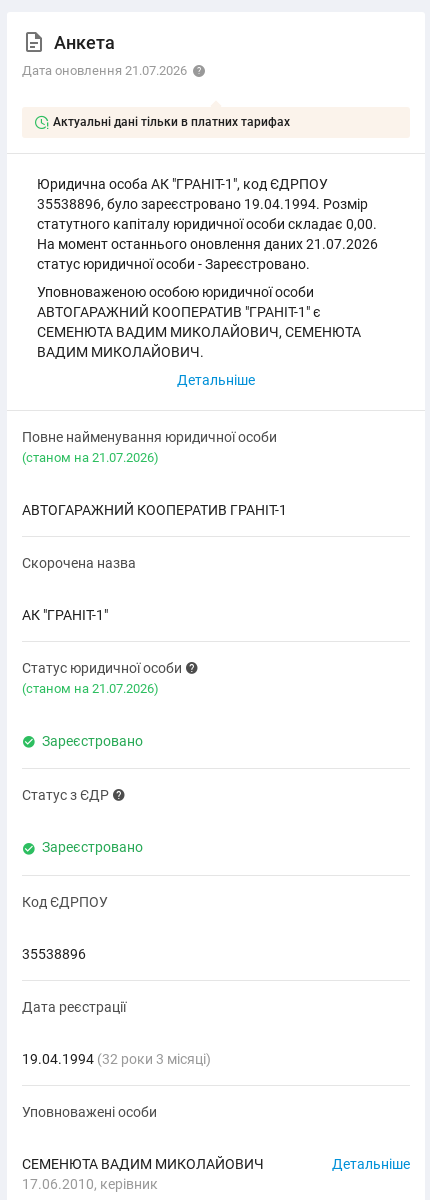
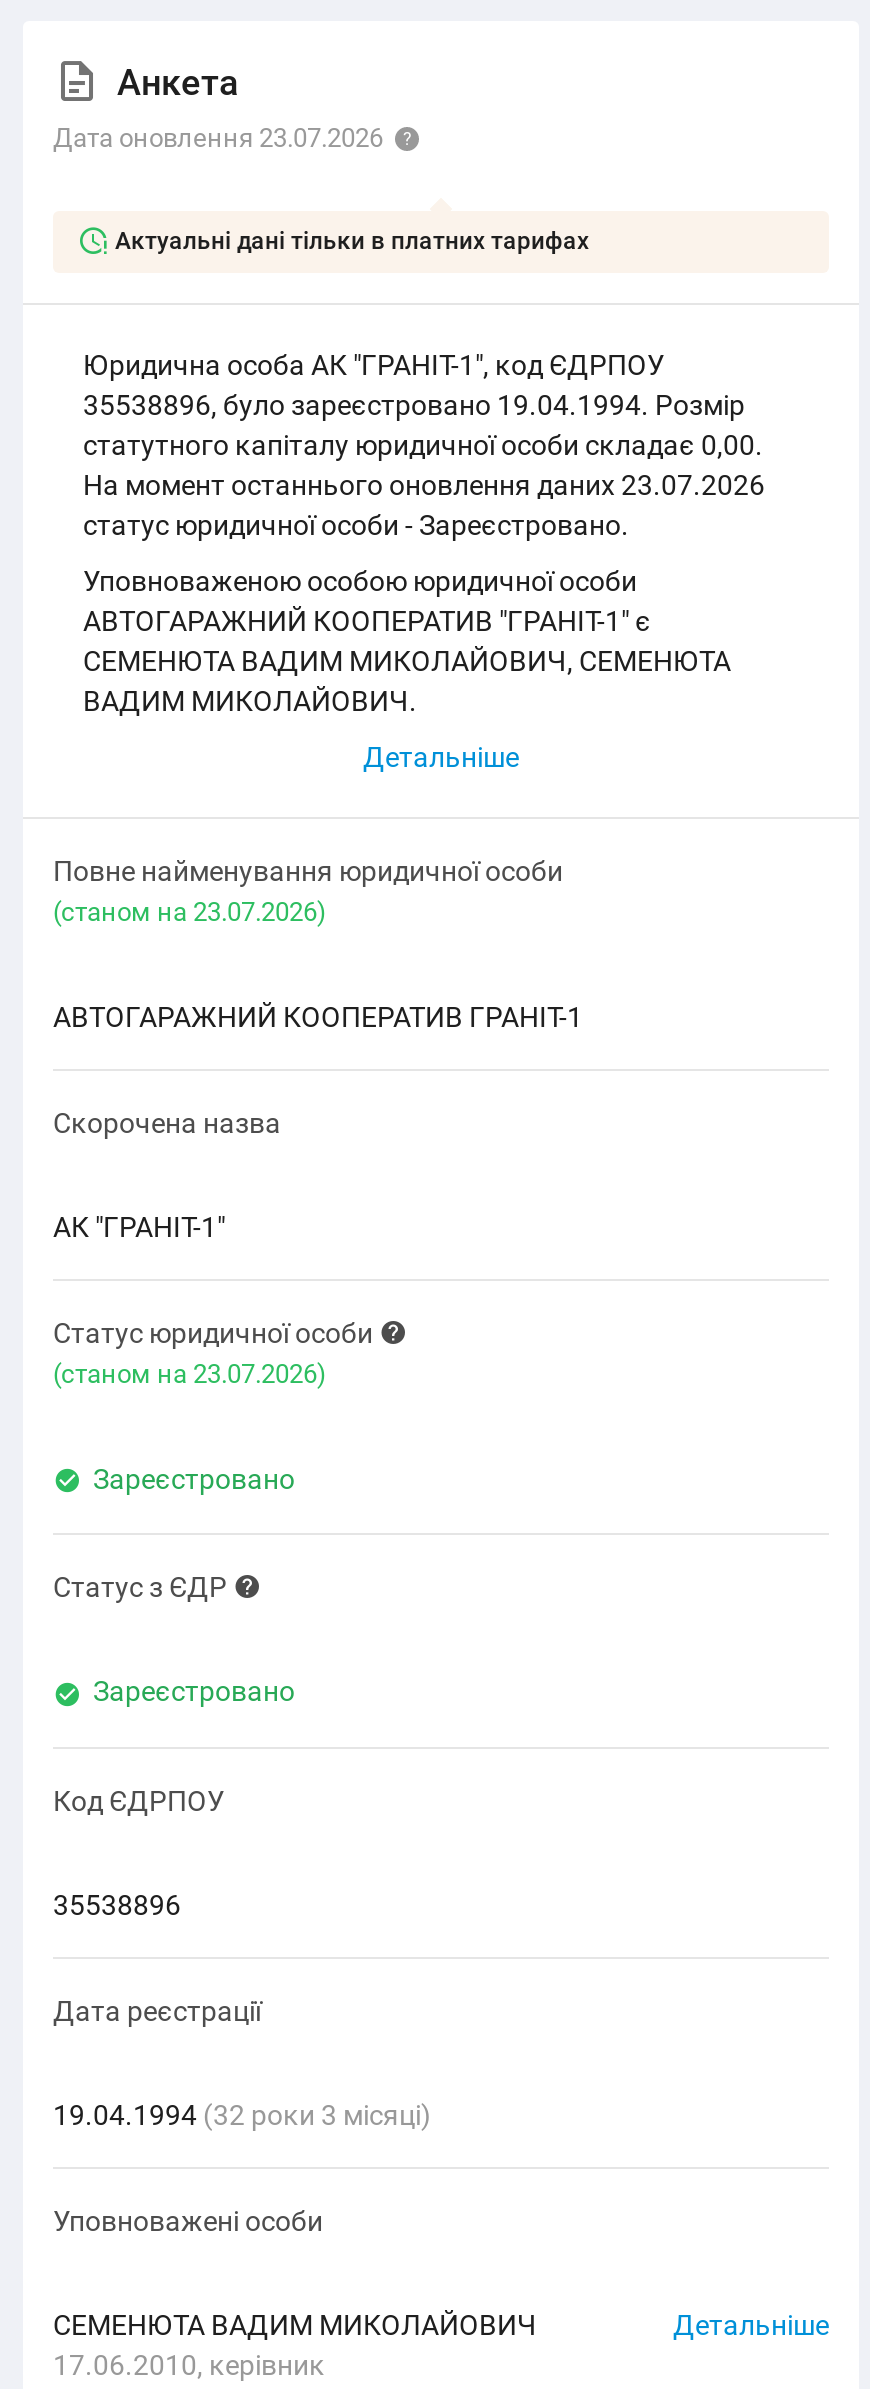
[22,63,187,78] Дата оновлення 21.07.2026 -> [53,123,383,153] Дата оновлення 23.07.2026
[37,236,378,252] На момент останнього оновлення даних 21.07.2026 -> [83,469,765,501] На момент останнього оновлення даних 23.07.2026
[22,450,159,465] (cтаном на 21.07.2026) -> [53,897,327,927] (cтаном на 23.07.2026)
[22,681,159,696] (cтаном на 21.07.2026) -> [53,1359,327,1389] (cтаном на 23.07.2026)

